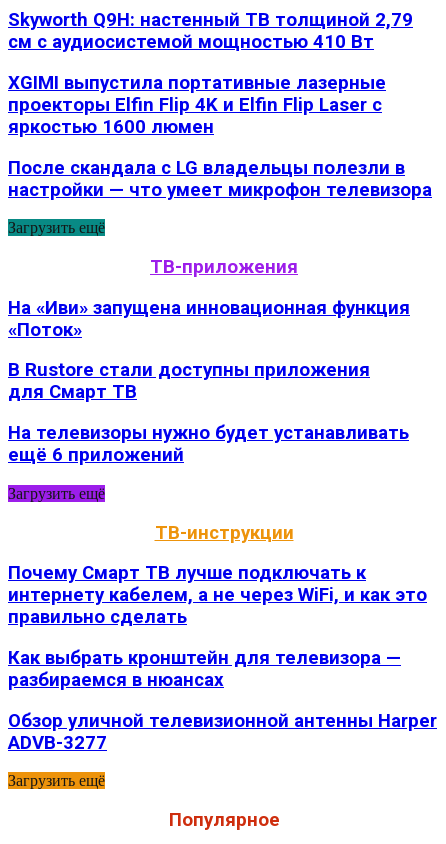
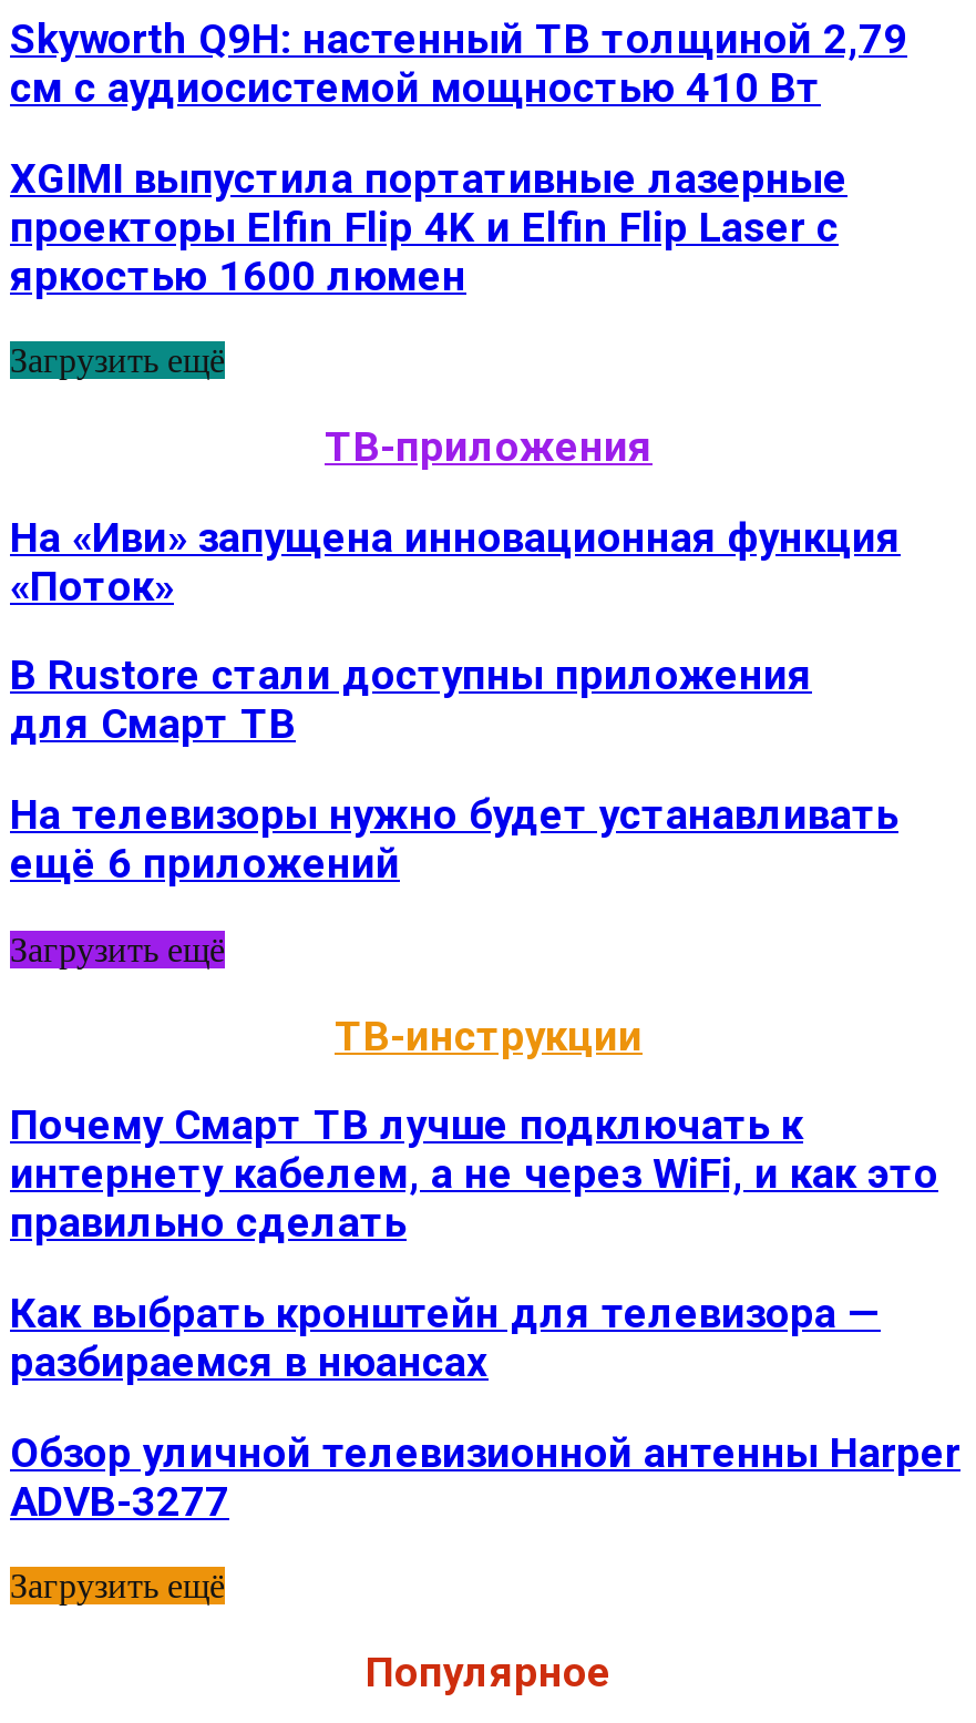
[8,156,432,200] После скандала с LG владельцы полезли в | настройки — что умеет микрофон телевизора -> none

